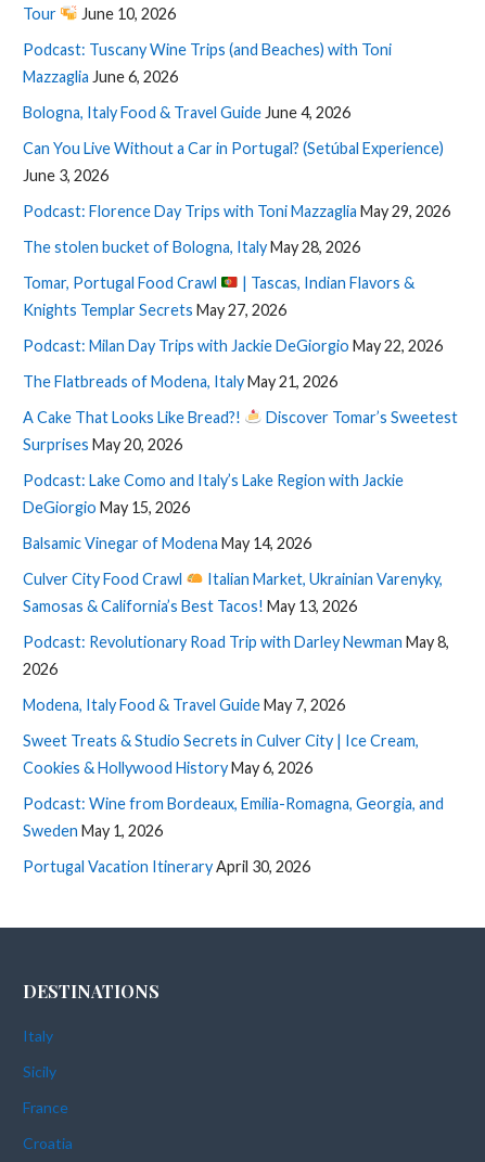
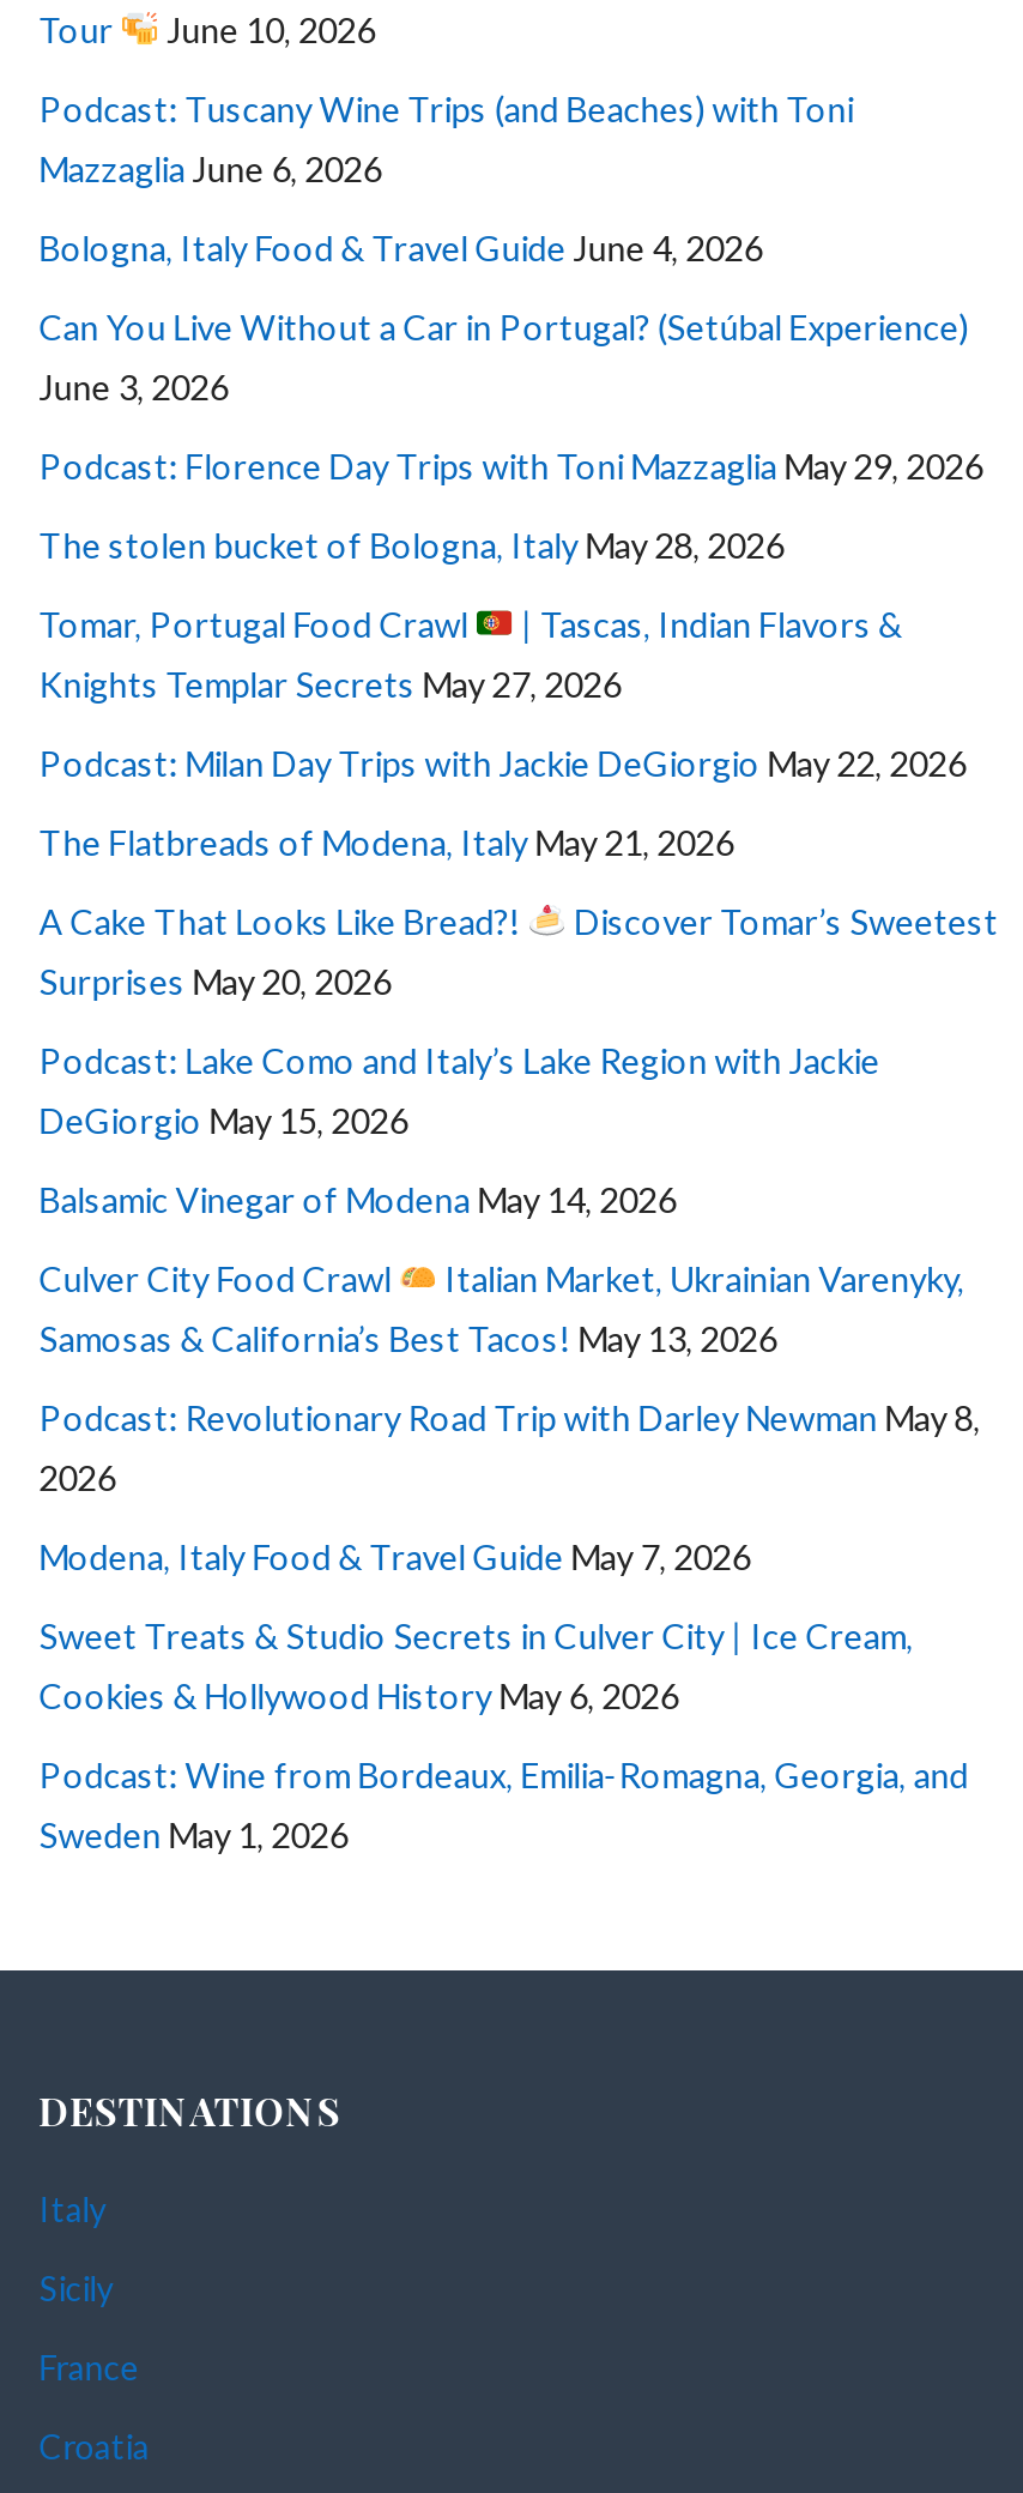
[23,857,311,875] Portugal Vacation Itinerary April 30, 2026 -> none

